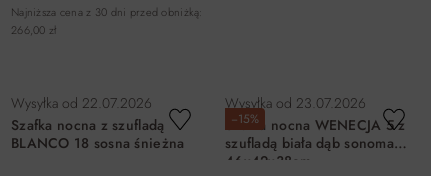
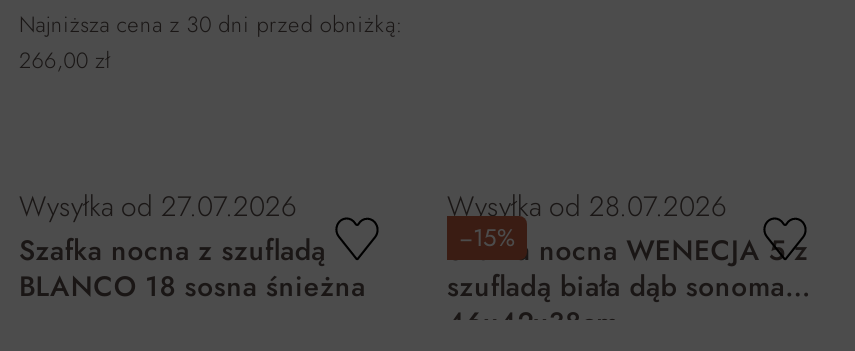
[11,93,152,113] Wysyłka od 22.07.2026 -> [19,186,297,226] Wysyłka od 27.07.2026
[225,93,366,113] Wysyłka od 23.07.2026 -> [447,186,727,226] Wysyłka od 28.07.2026

